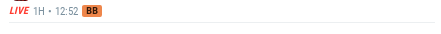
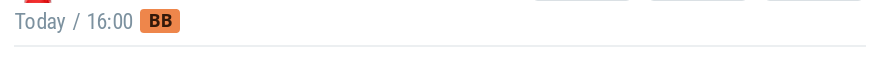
[9,4,98,18] LIVE 1H • 12:52 BB -> [14,7,172,35] Today / 16:00 BB

